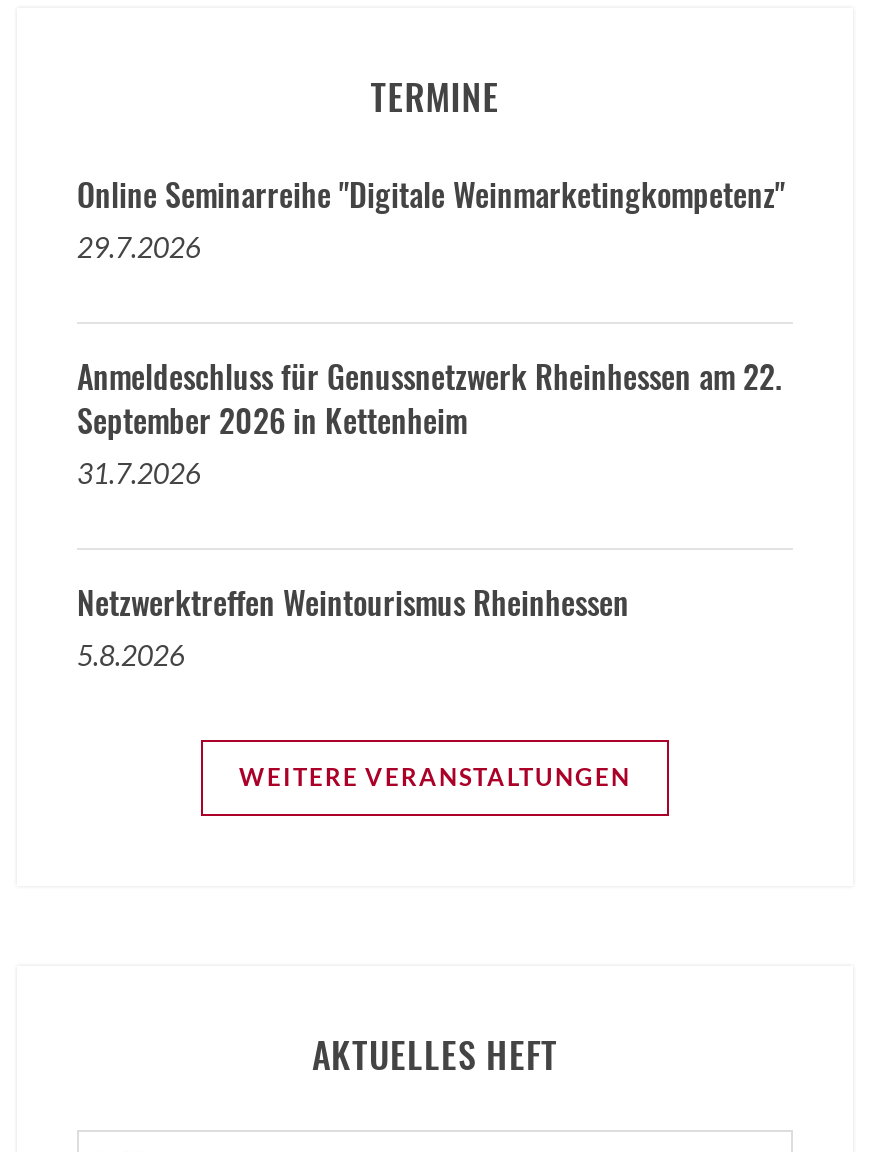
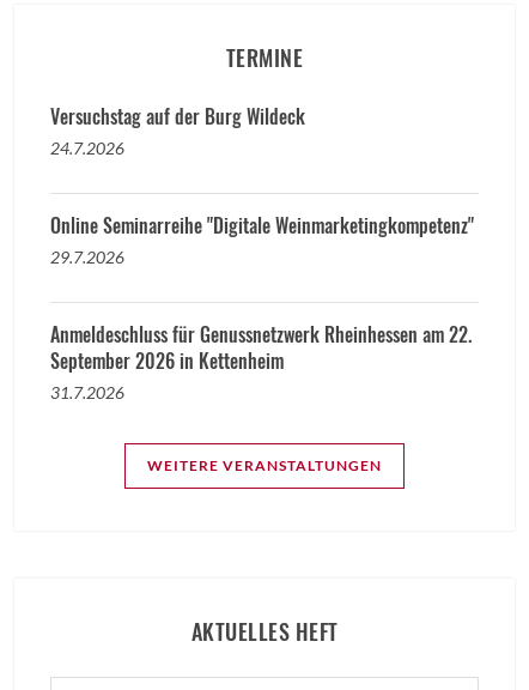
none -> [50,101,305,158] Versuchstag auf der Burg Wildeck | 24.7.2026
moved [77,169,785,489] -> [50,210,474,402]: Online Seminarreihe "Digitale Weinmarketingkompetenz" | 29.7.2026 | Anmeldeschluss für Genussnetzwerk Rheinhessen am 22. | September 2026 in Kettenheim | 31.7.2026
[77,577,629,671] Netzwerktreffen Weintourismus Rheinhessen | 5.8.2026 -> none

